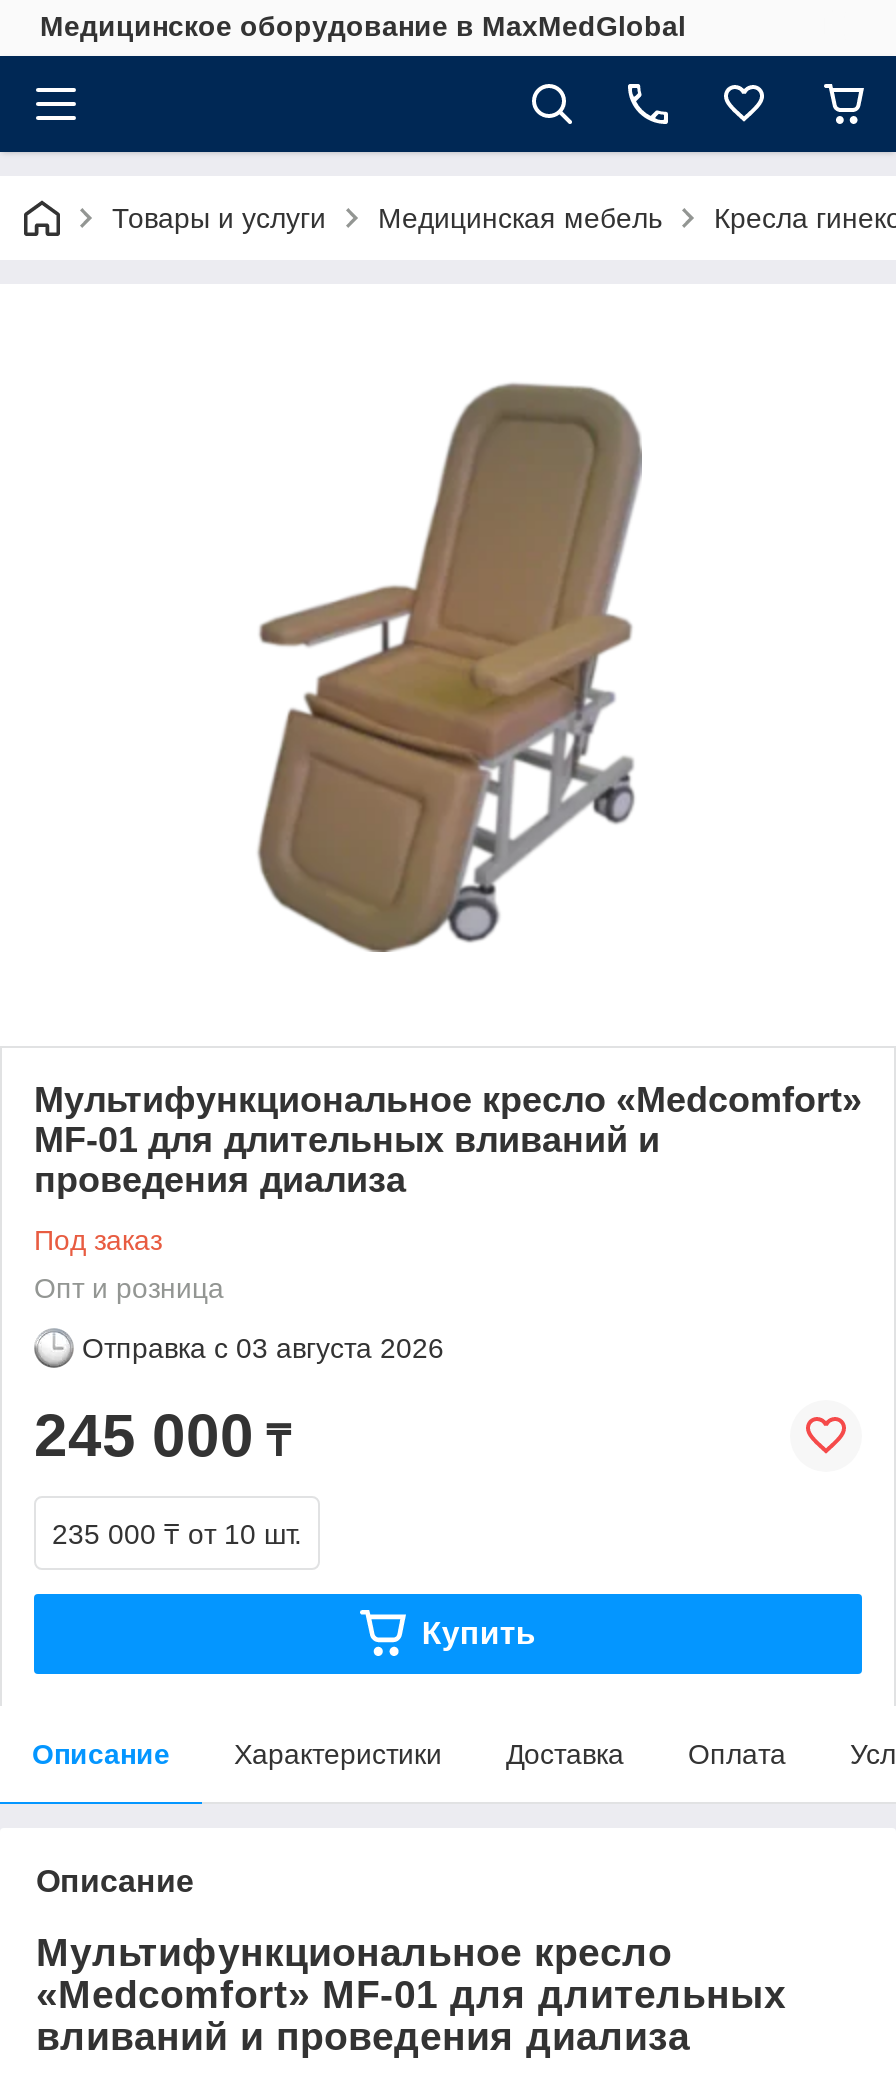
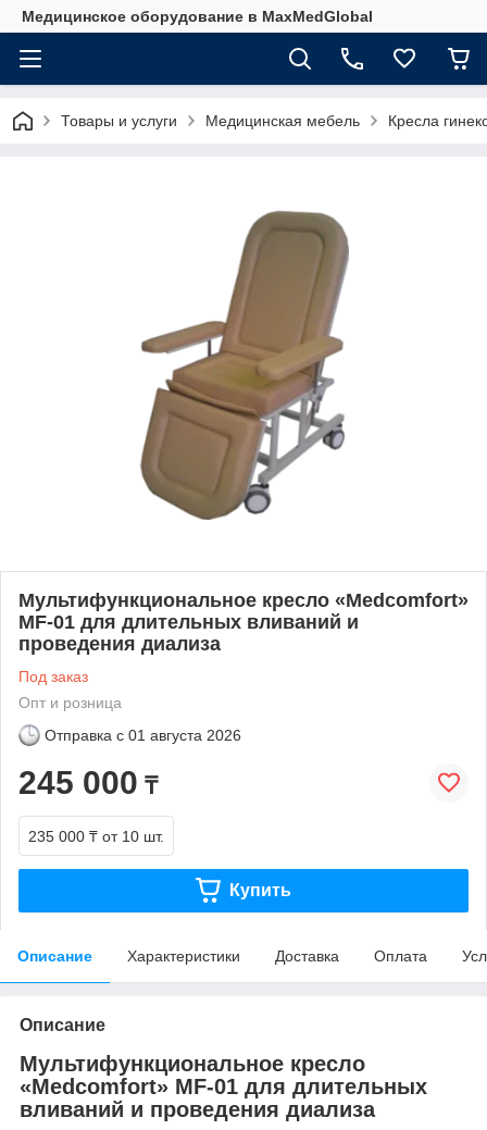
[82,1332,444,1364] Отправка с 03 августа 2026 -> [45,726,241,744] Отправка с 01 августа 2026

